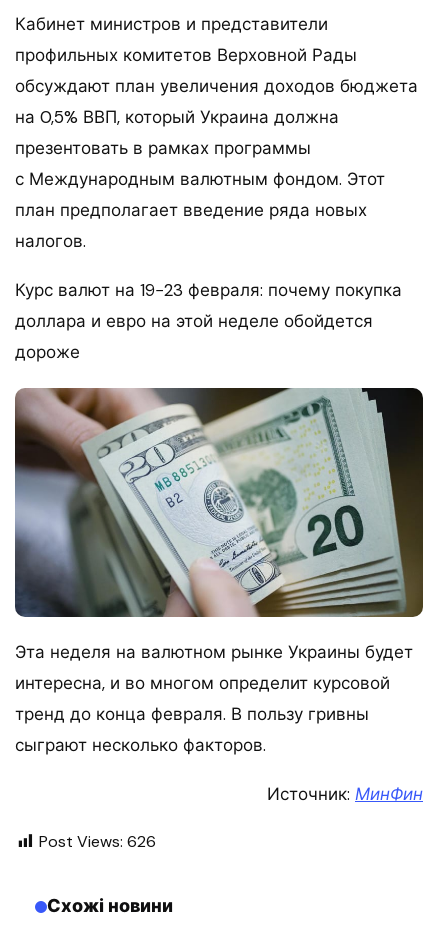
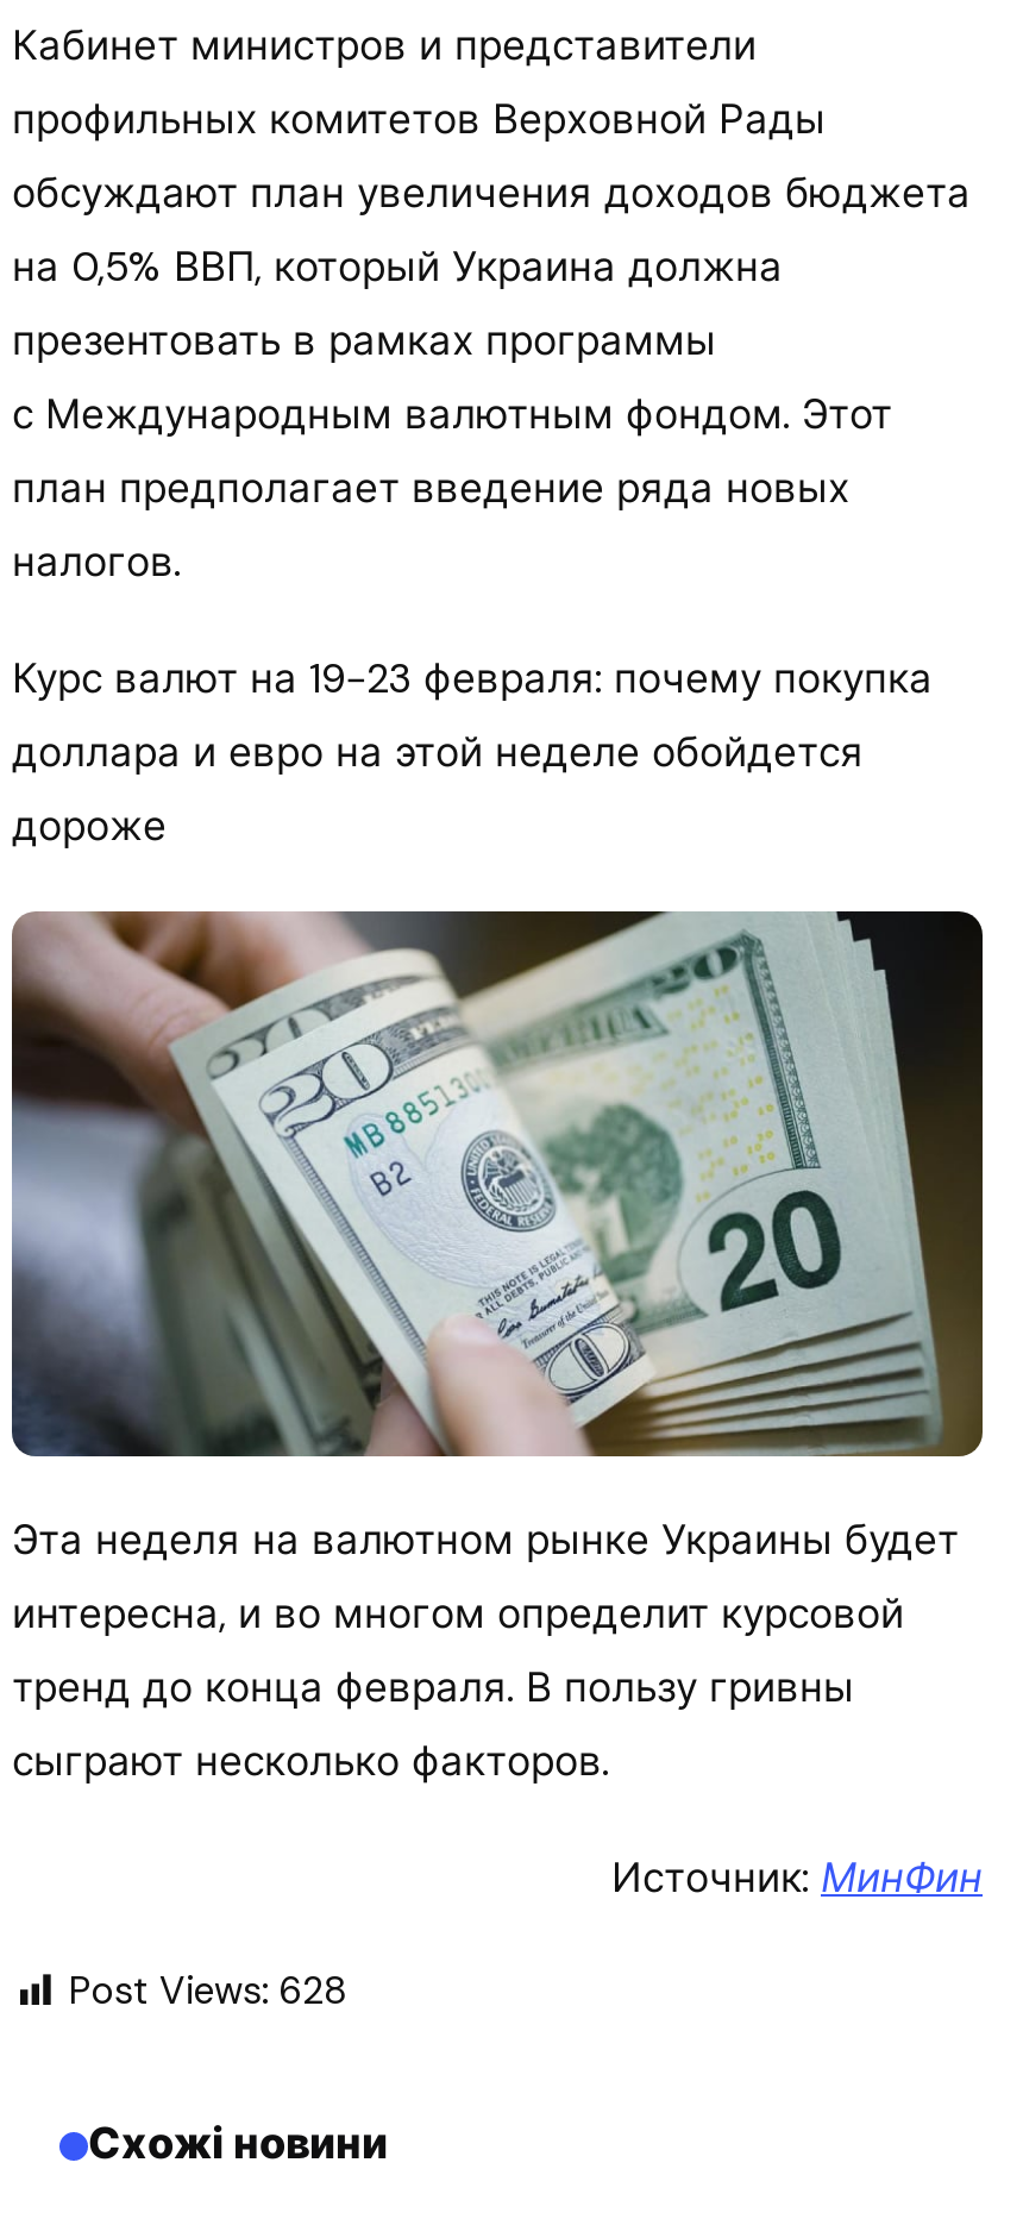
[39,831,156,852] Post Views: 626 -> [69,1967,345,2016] Post Views: 628

